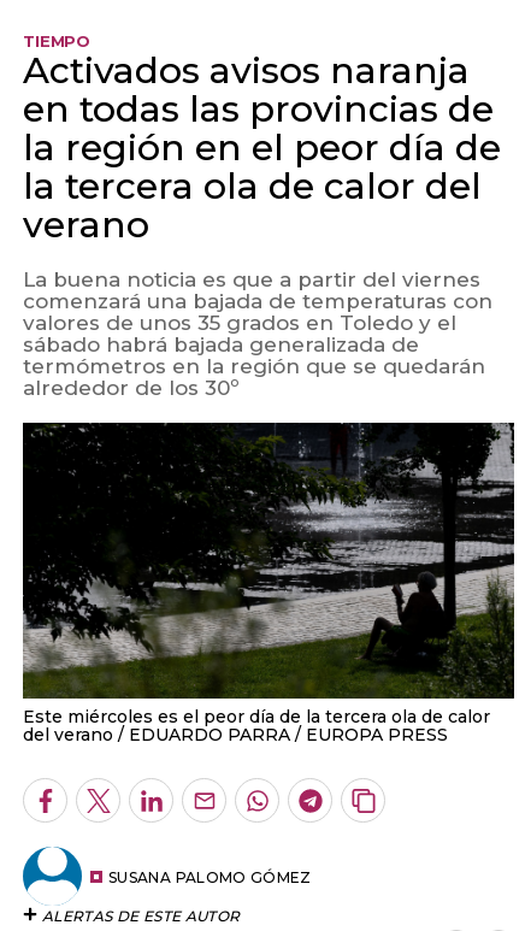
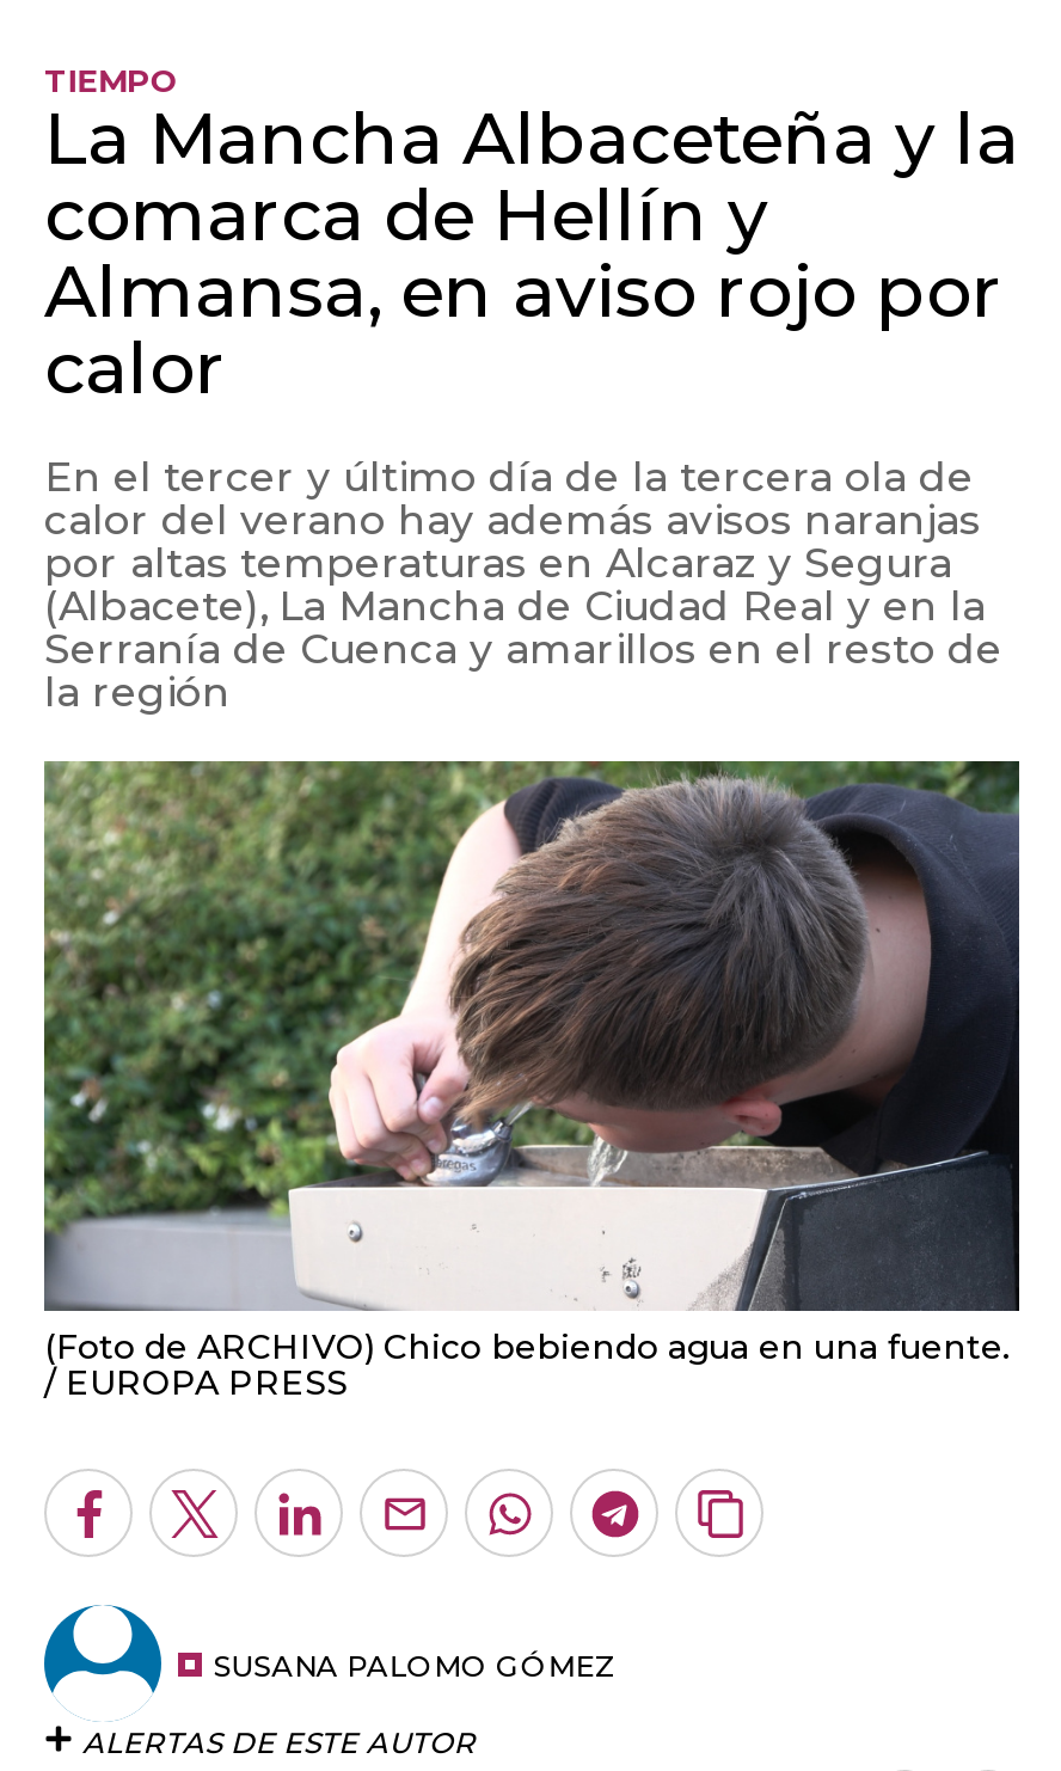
[23,48,501,247] Activados avisos naranja | en todas las provincias de | la región en el peor día de | la tercera ola de calor del | verano -> [44,95,1019,413] La Mancha Albaceteña y la | comarca de Hellín y | Almansa, en aviso rojo por | calor
[23,267,492,399] La buena noticia es que a partir del viernes | comenzará una bajada de temperaturas con | valores de unos 35 grados en Toledo y el | sábado habrá bajada generalizada de | termómetros en la región que se quedarán | alrededor de los 30º -> [44,453,1002,716] En el tercer y último día de la tercera ola de | calor del verano hay además avisos naranjas | por altas temperaturas en Alcaraz y Segura | (Albacete), La Mancha de Ciudad Real y en la | Serranía de Cuenca y amarillos en el resto de | la región
[22,422,514,746] [image] | Este miércoles es el peor día de la tercera ola de calor | del verano | EDUARDO PARRA / EUROPA PRESS -> [42,760,1022,1404] [image] | (Foto de ARCHIVO) Chico bebiendo agua en una fuente. | EUROPA PRESS

